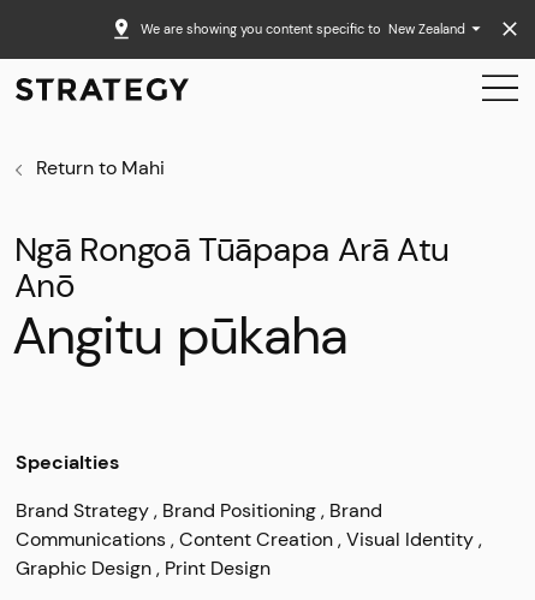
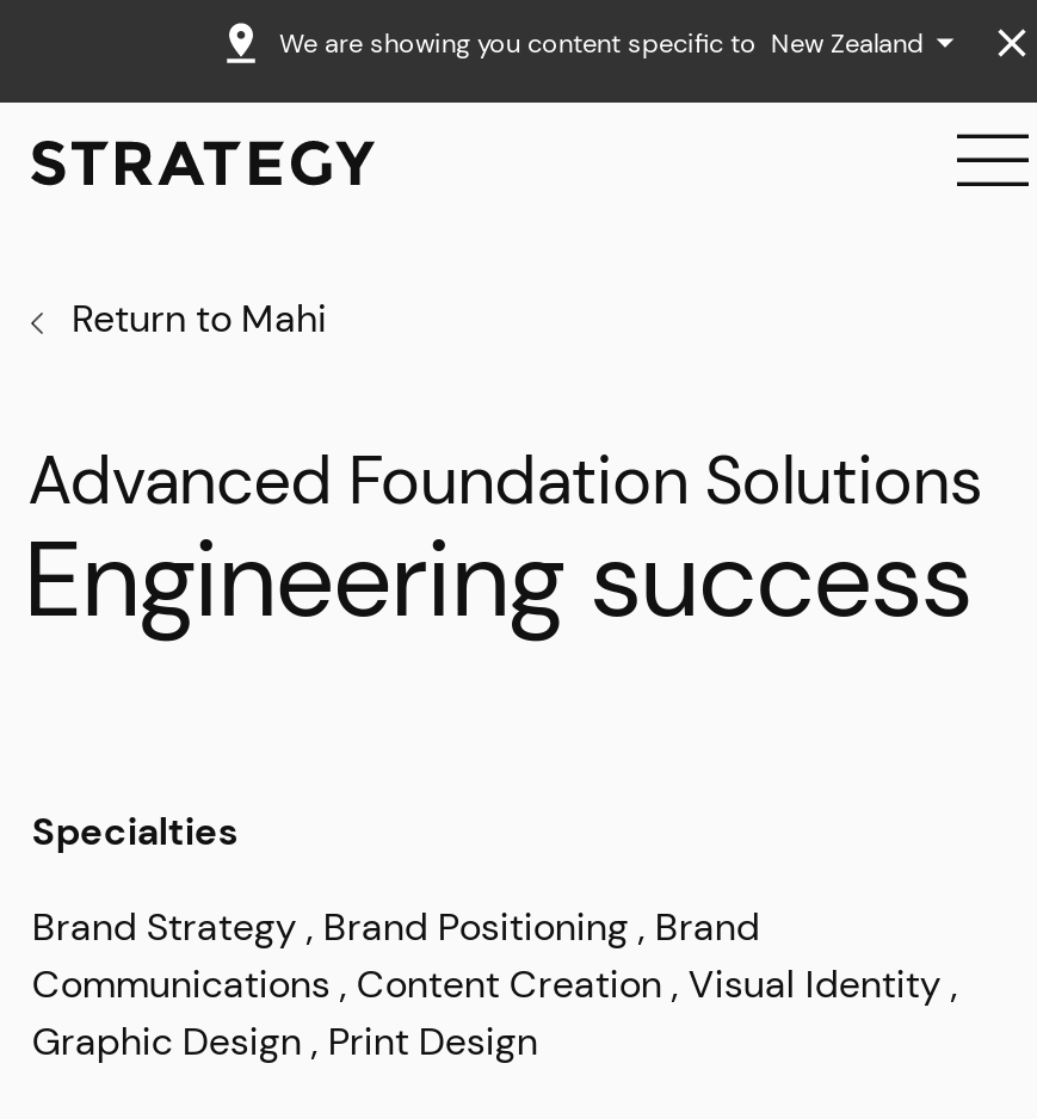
[12,227,449,370] Ngā Rongoā Tūāpapa Arā Atu | Anō | Angitu pūkaha -> [23,437,982,649] Advanced Foundation Solutions | Engineering success

